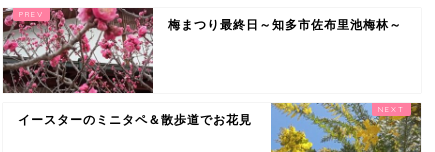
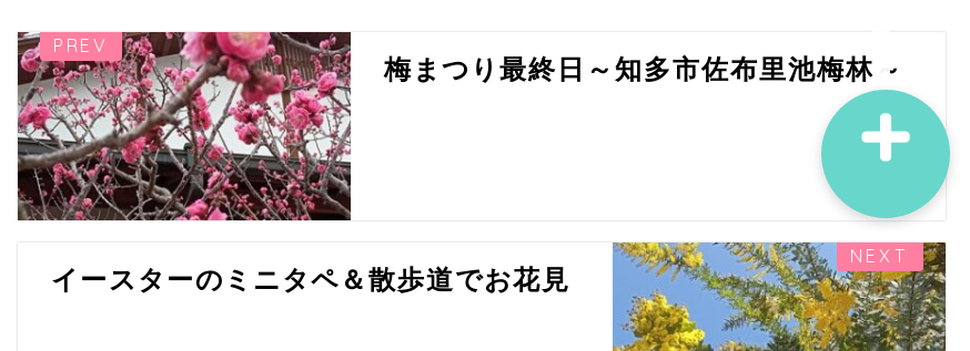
none -> [819,90,952,223] [image]

